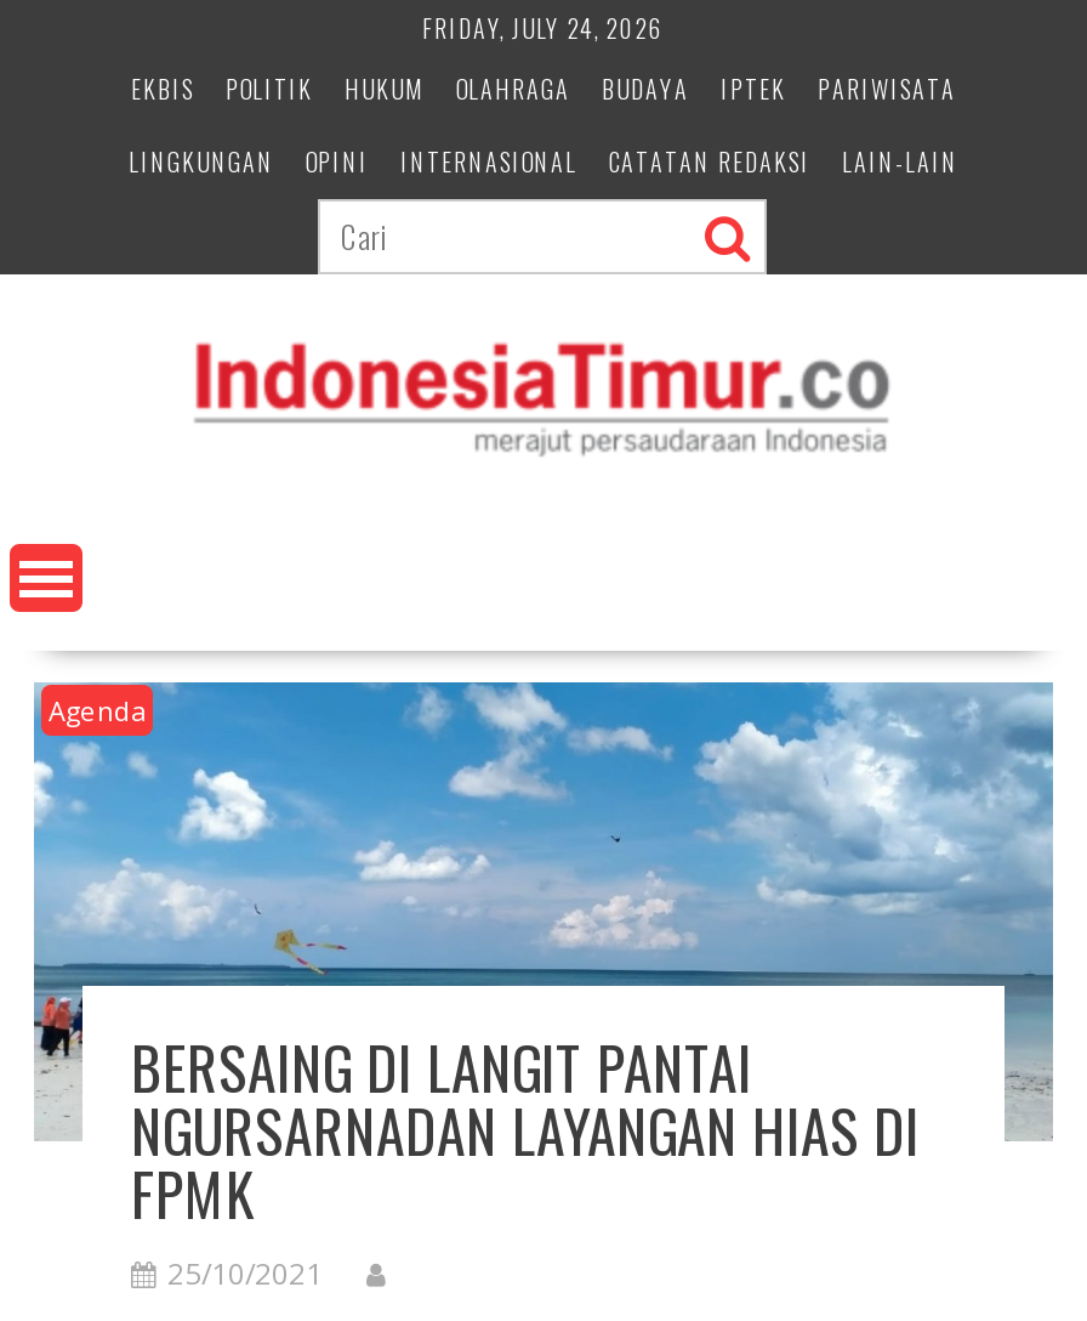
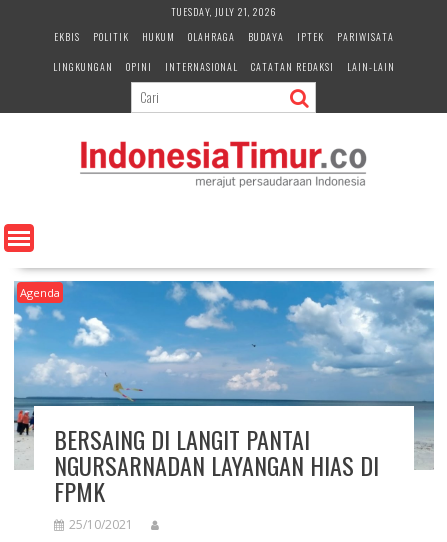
[422,10,665,46] FRIDAY, JULY 24, 2026 -> [171,4,277,19] TUESDAY, JULY 21, 2026

